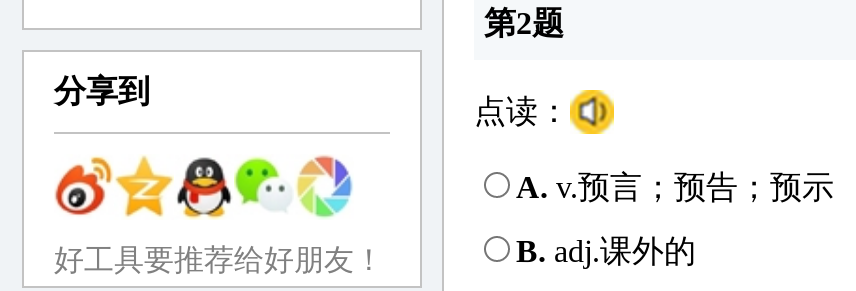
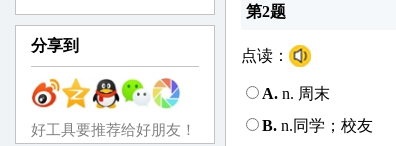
[516,170,834,204] A. v.预言；预告；预示 -> [262,85,330,102] A. n. 周末
[516,234,696,268] B. adj.课外的 -> [262,117,373,134] B. n.同学；校友

